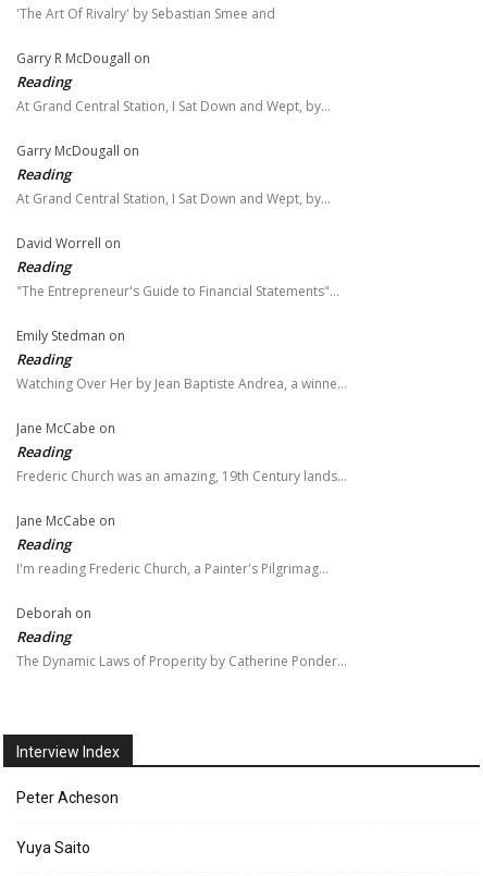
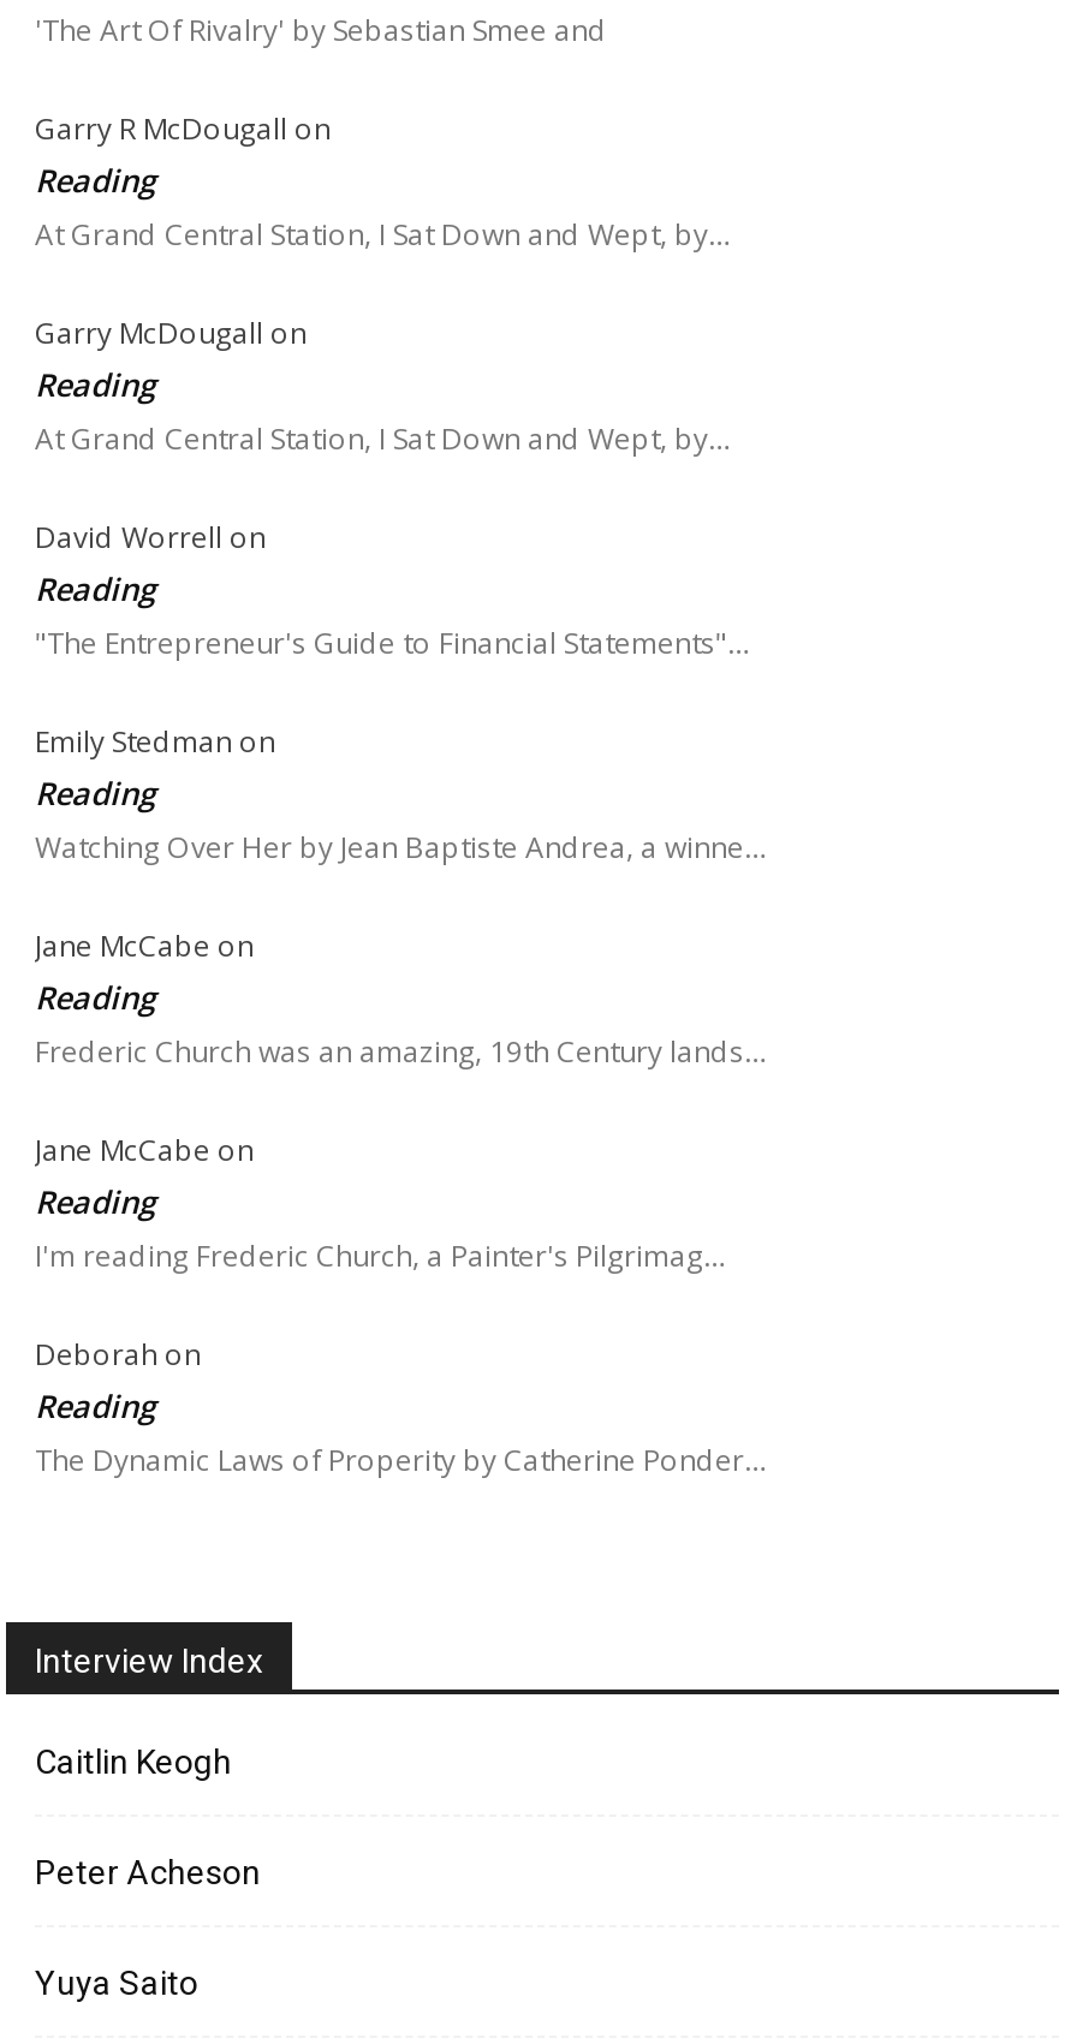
none -> [35,1742,232,1780] Caitlin Keogh

